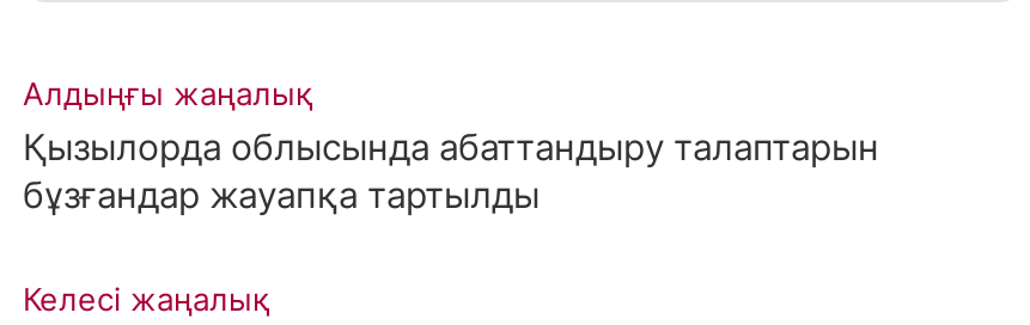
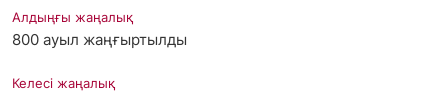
[23,123,879,216] Қызылорда облысында абаттандыру талаптарын | бұзғандар жауапқа тартылды -> [12,29,187,48] 800 ауыл жаңғыртылды

